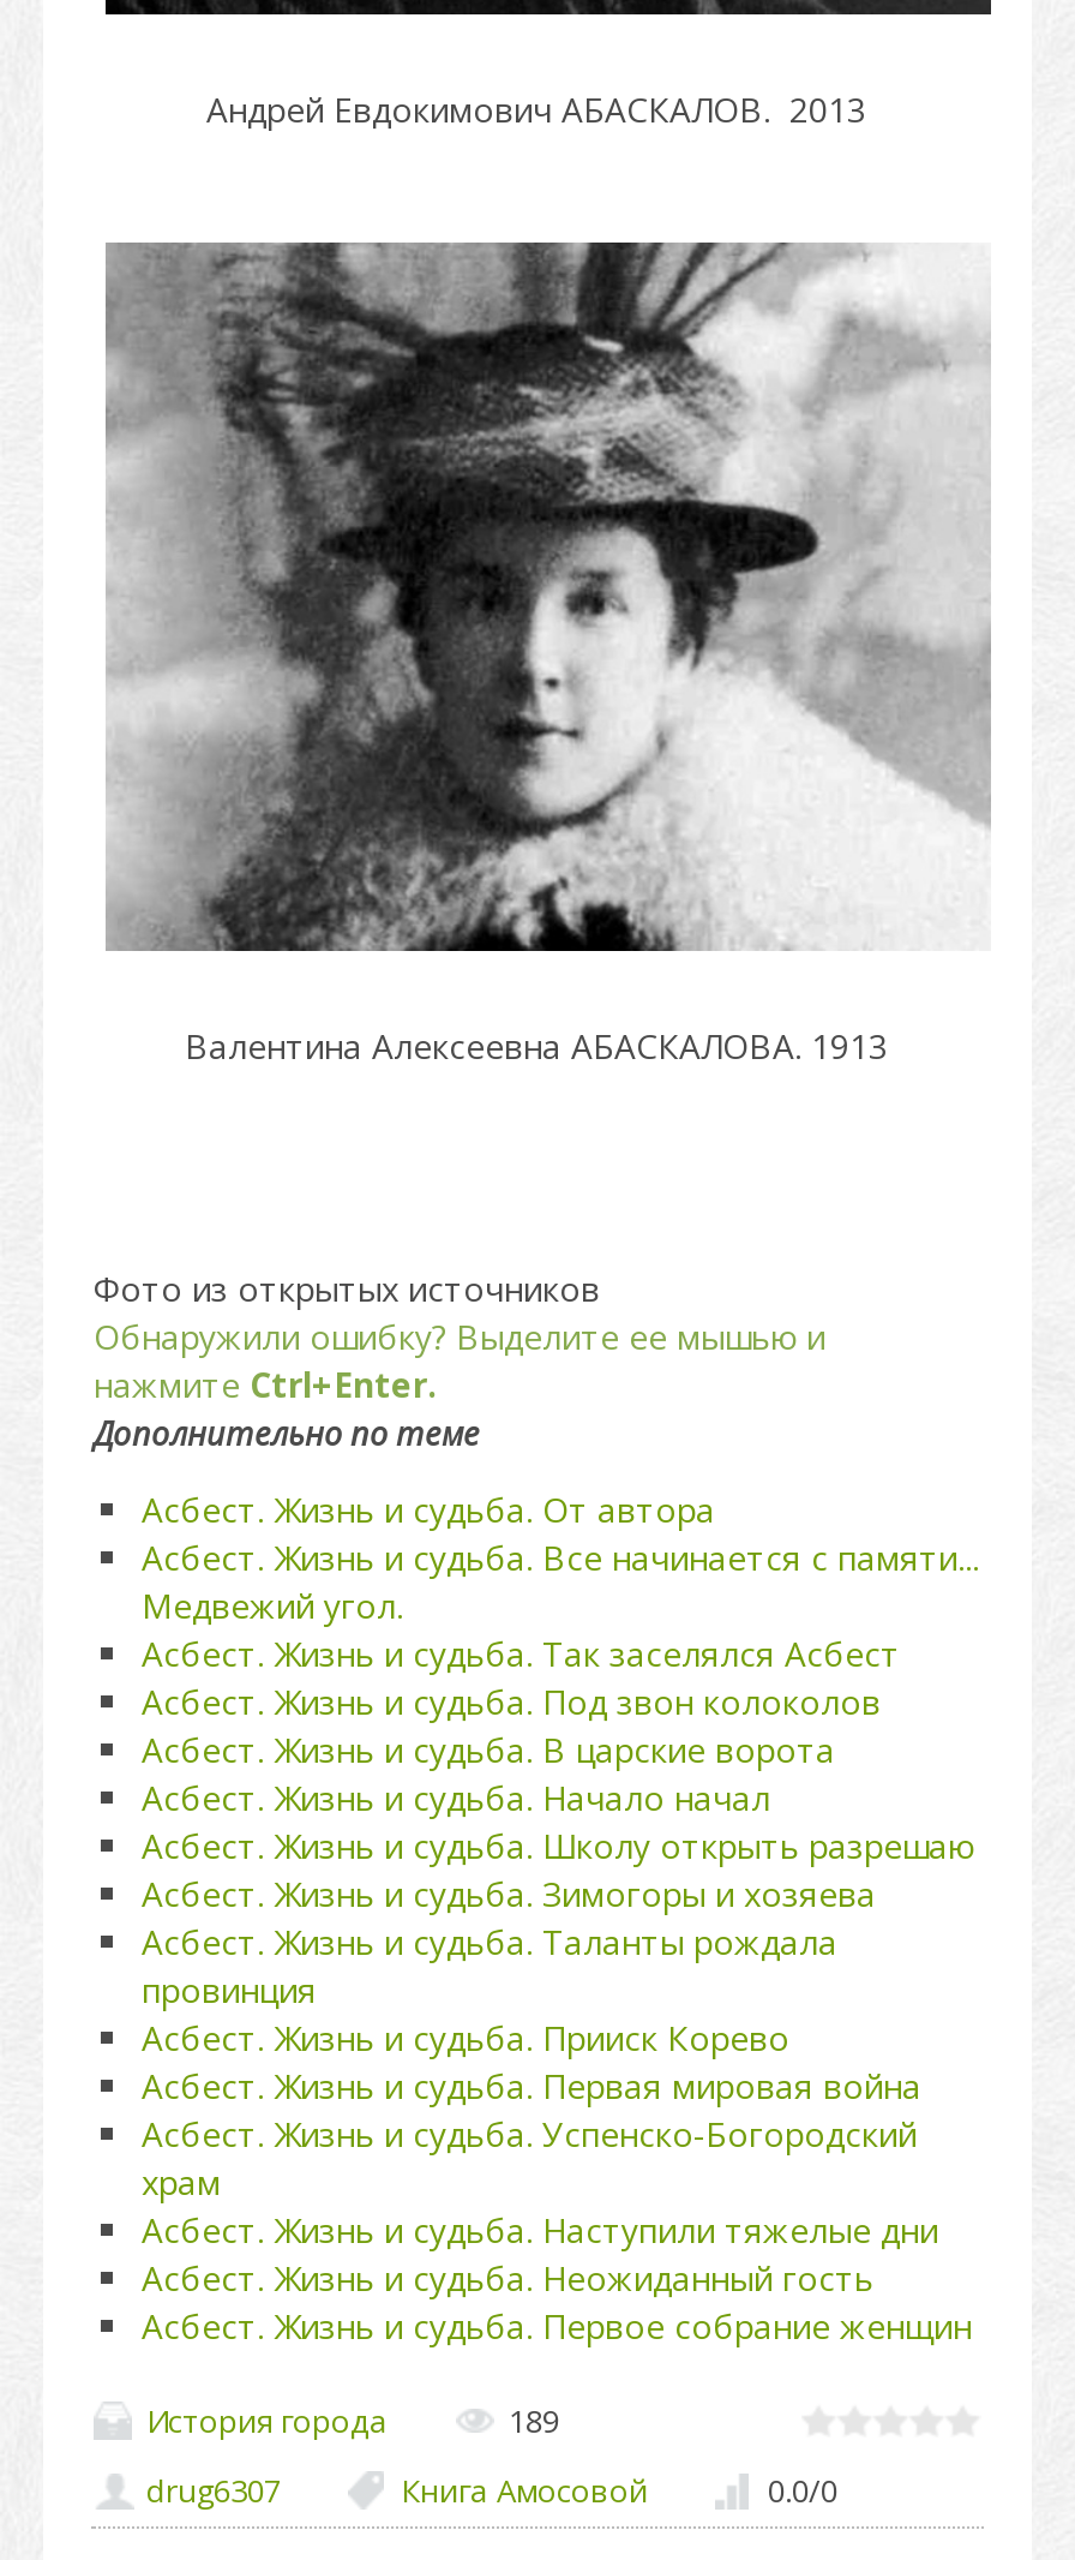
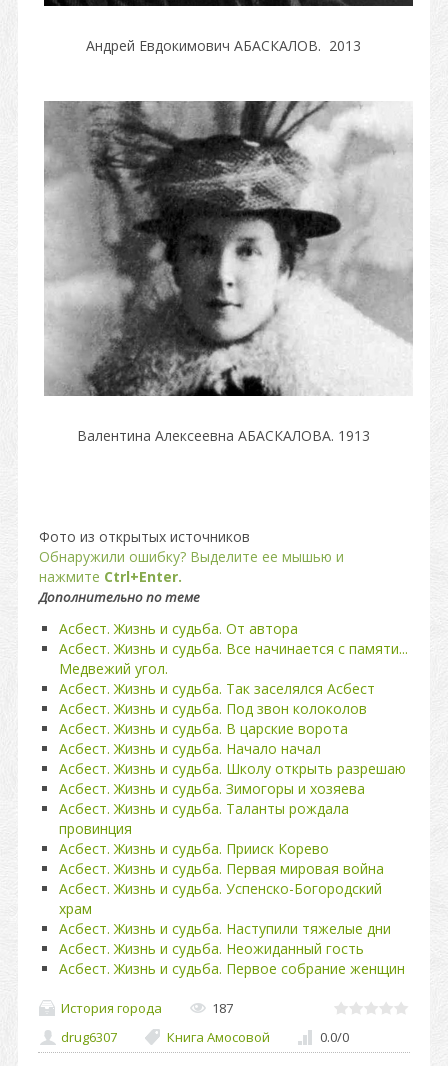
[509,2398,559,2441] 189 -> [212,998,233,1016] 187

